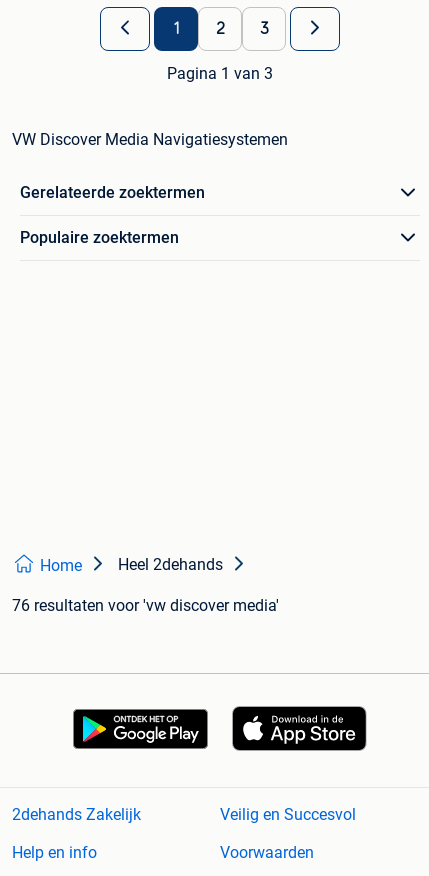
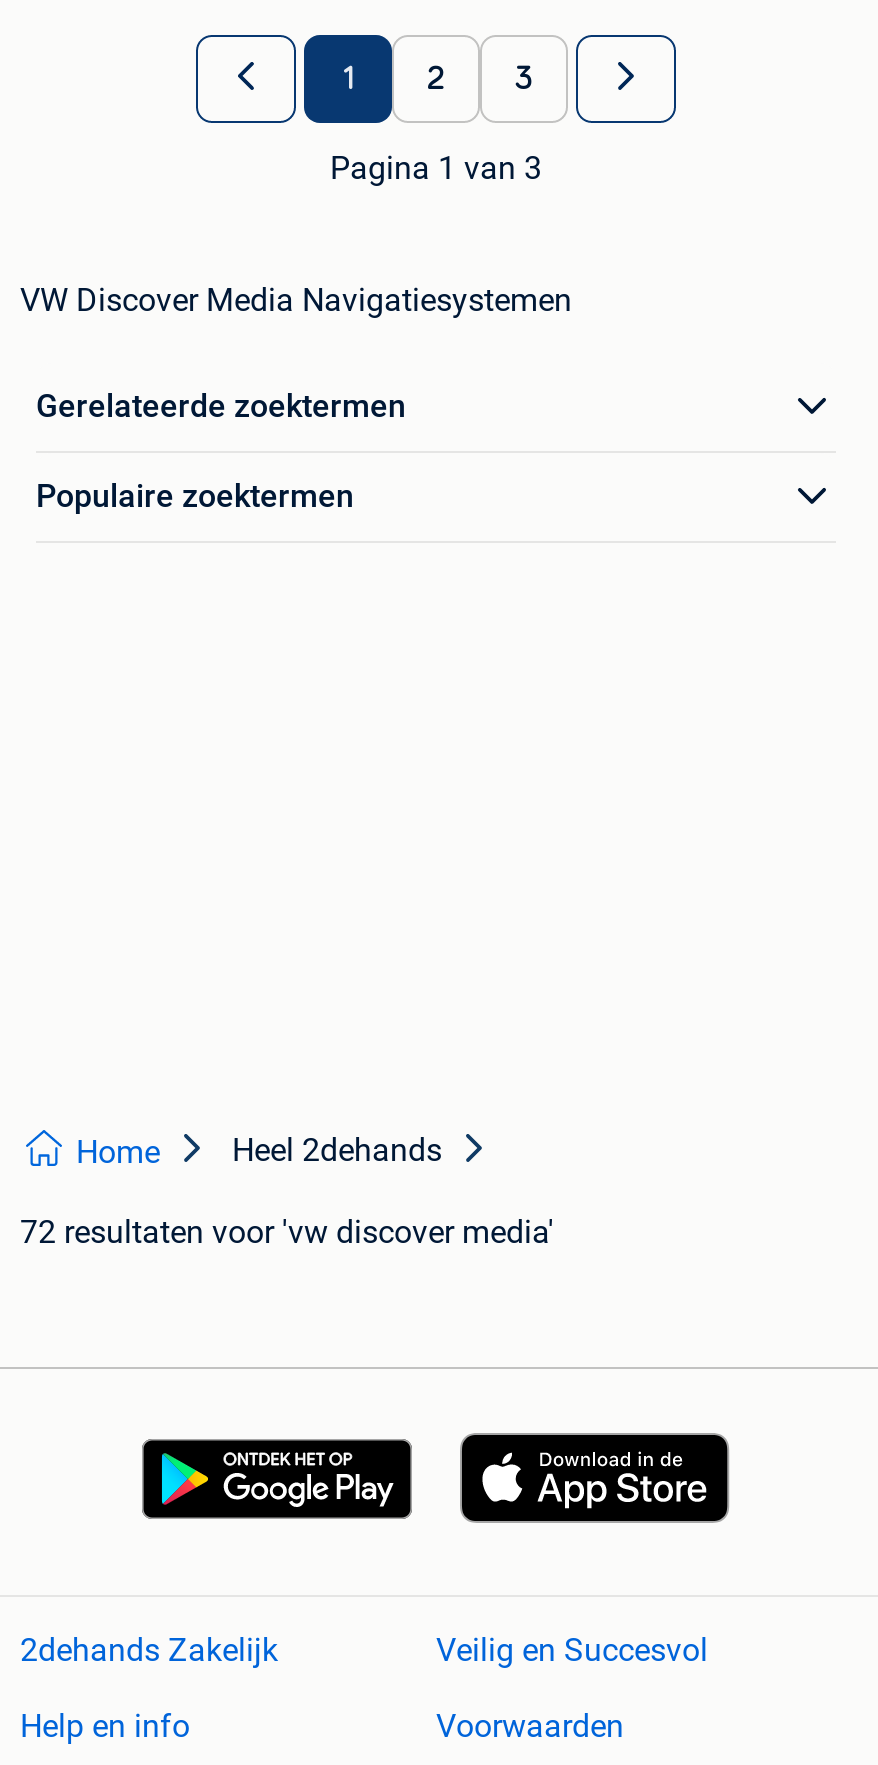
[12,596,279,615] 76 resultaten voor 'vw discover media' -> [20,1214,554,1252] 72 resultaten voor 'vw discover media'

